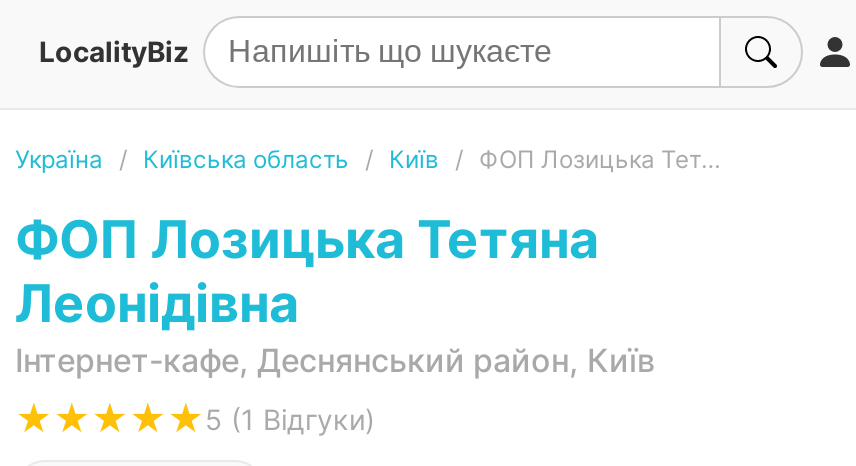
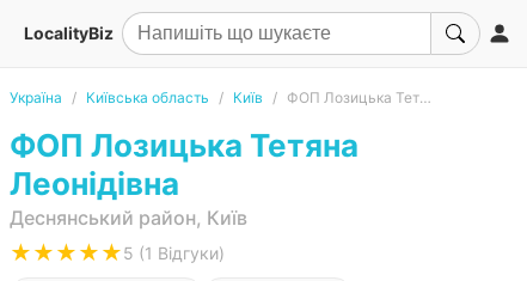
[15,340,655,380] Інтернет-кафе, Деснянський район, Київ -> [10,206,247,230] Деснянський район, Київ

